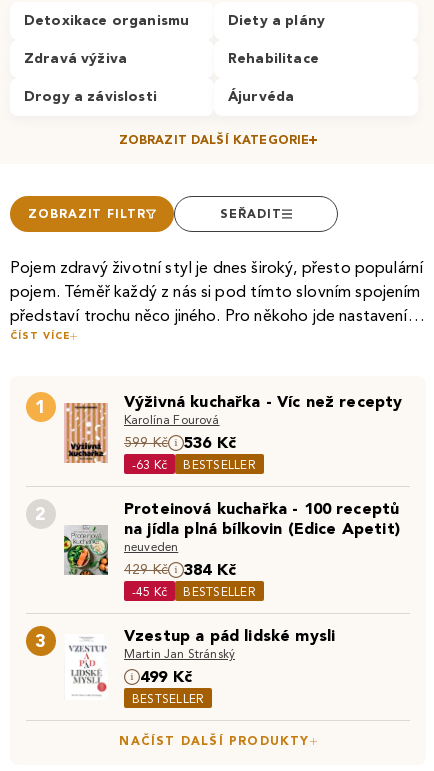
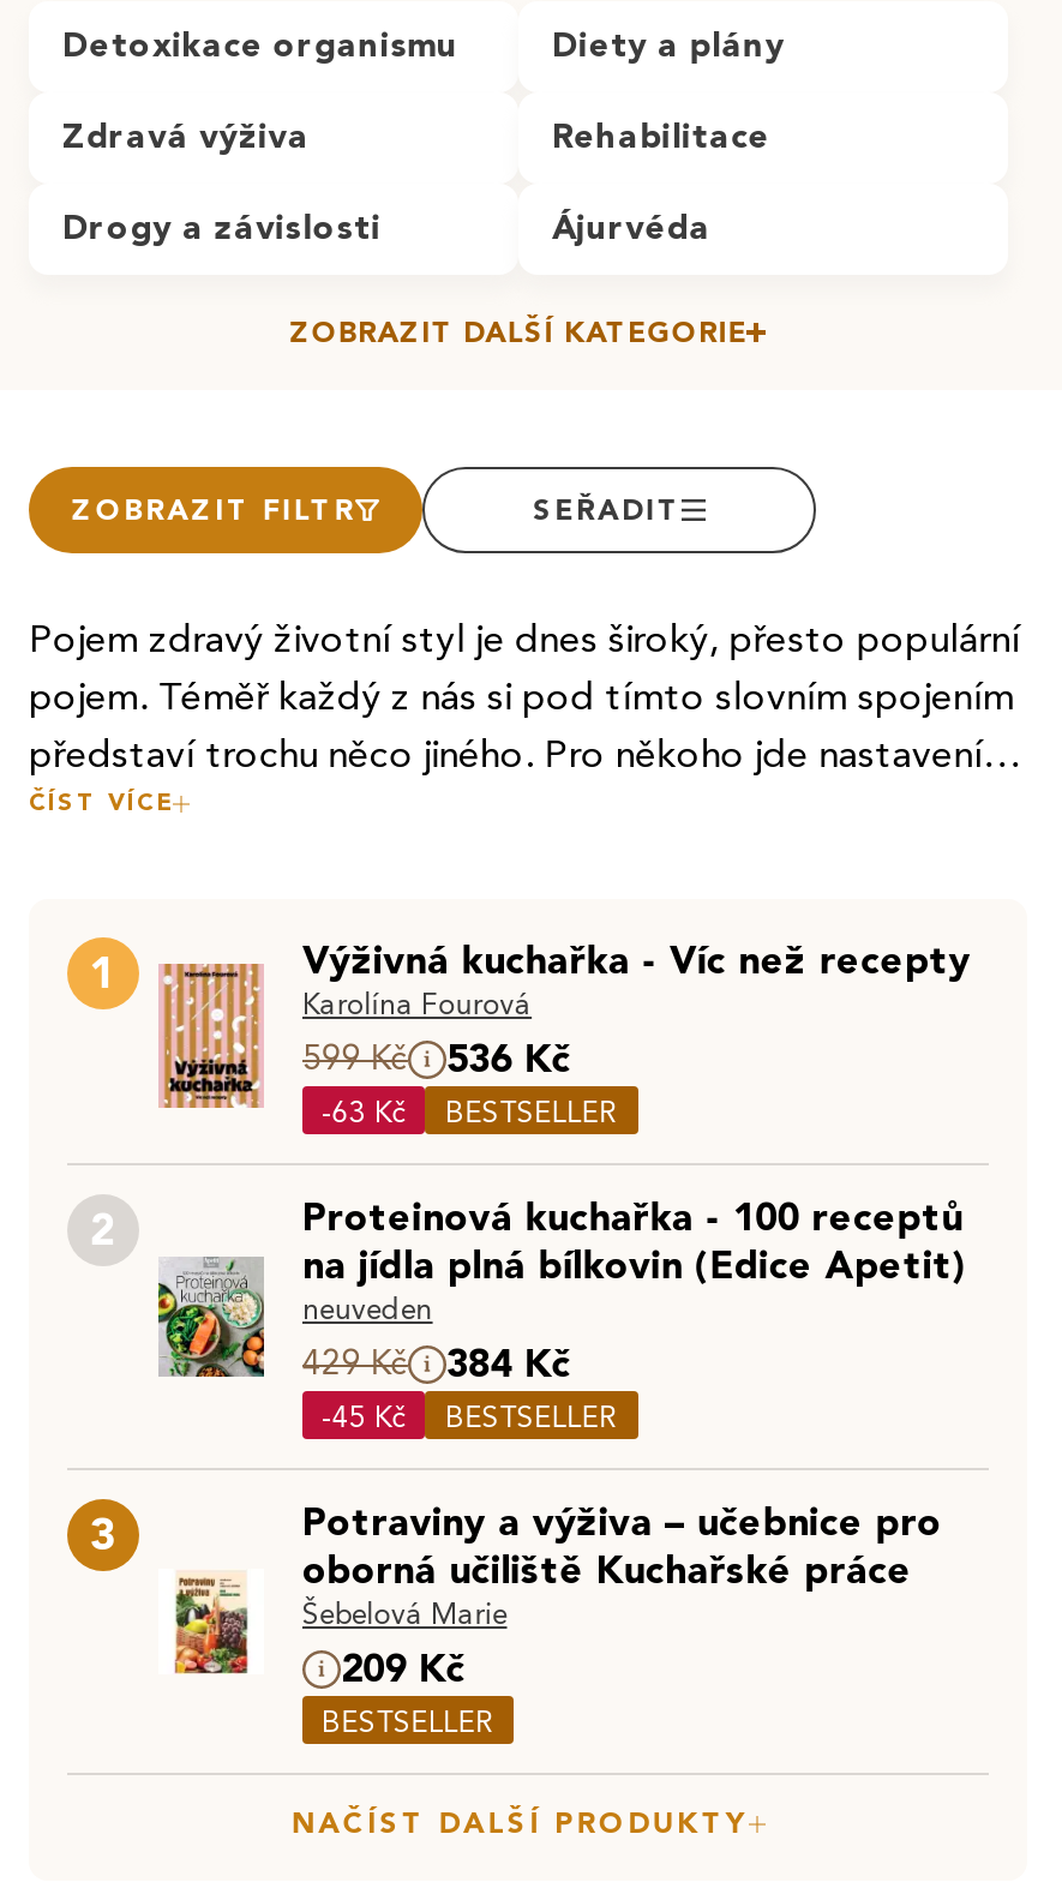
[69,626,335,696] [image] | Vzestup a pád lidské mysli | Martin Jan Stránský | 499 Kč -> [173,1499,942,1691] [image] | Potraviny a výživa – učebnice pro | oborná učiliště Kuchařské práce | Šebelová Marie | 209 Kč

